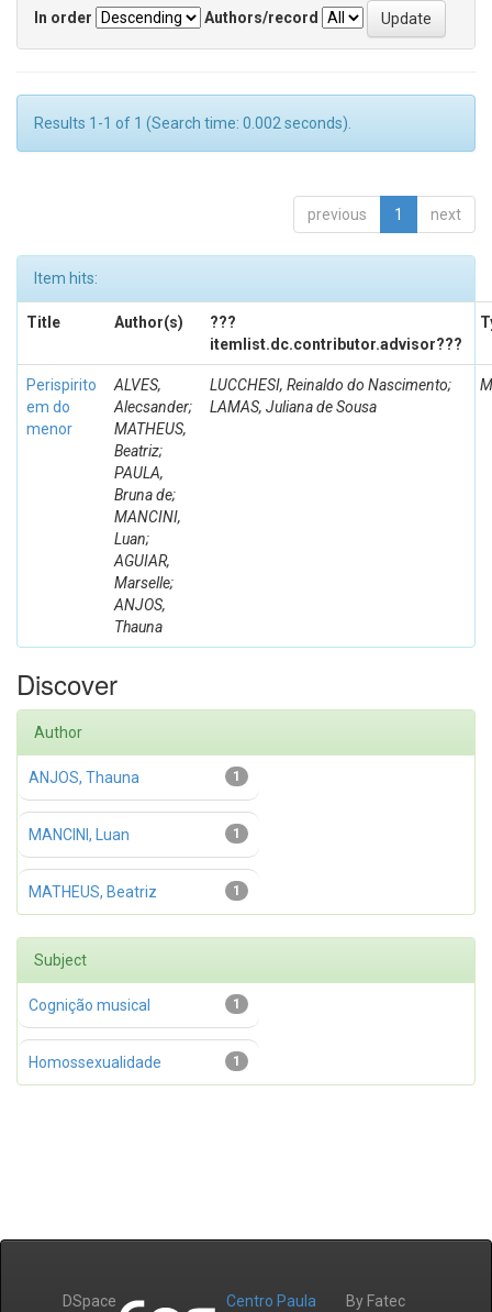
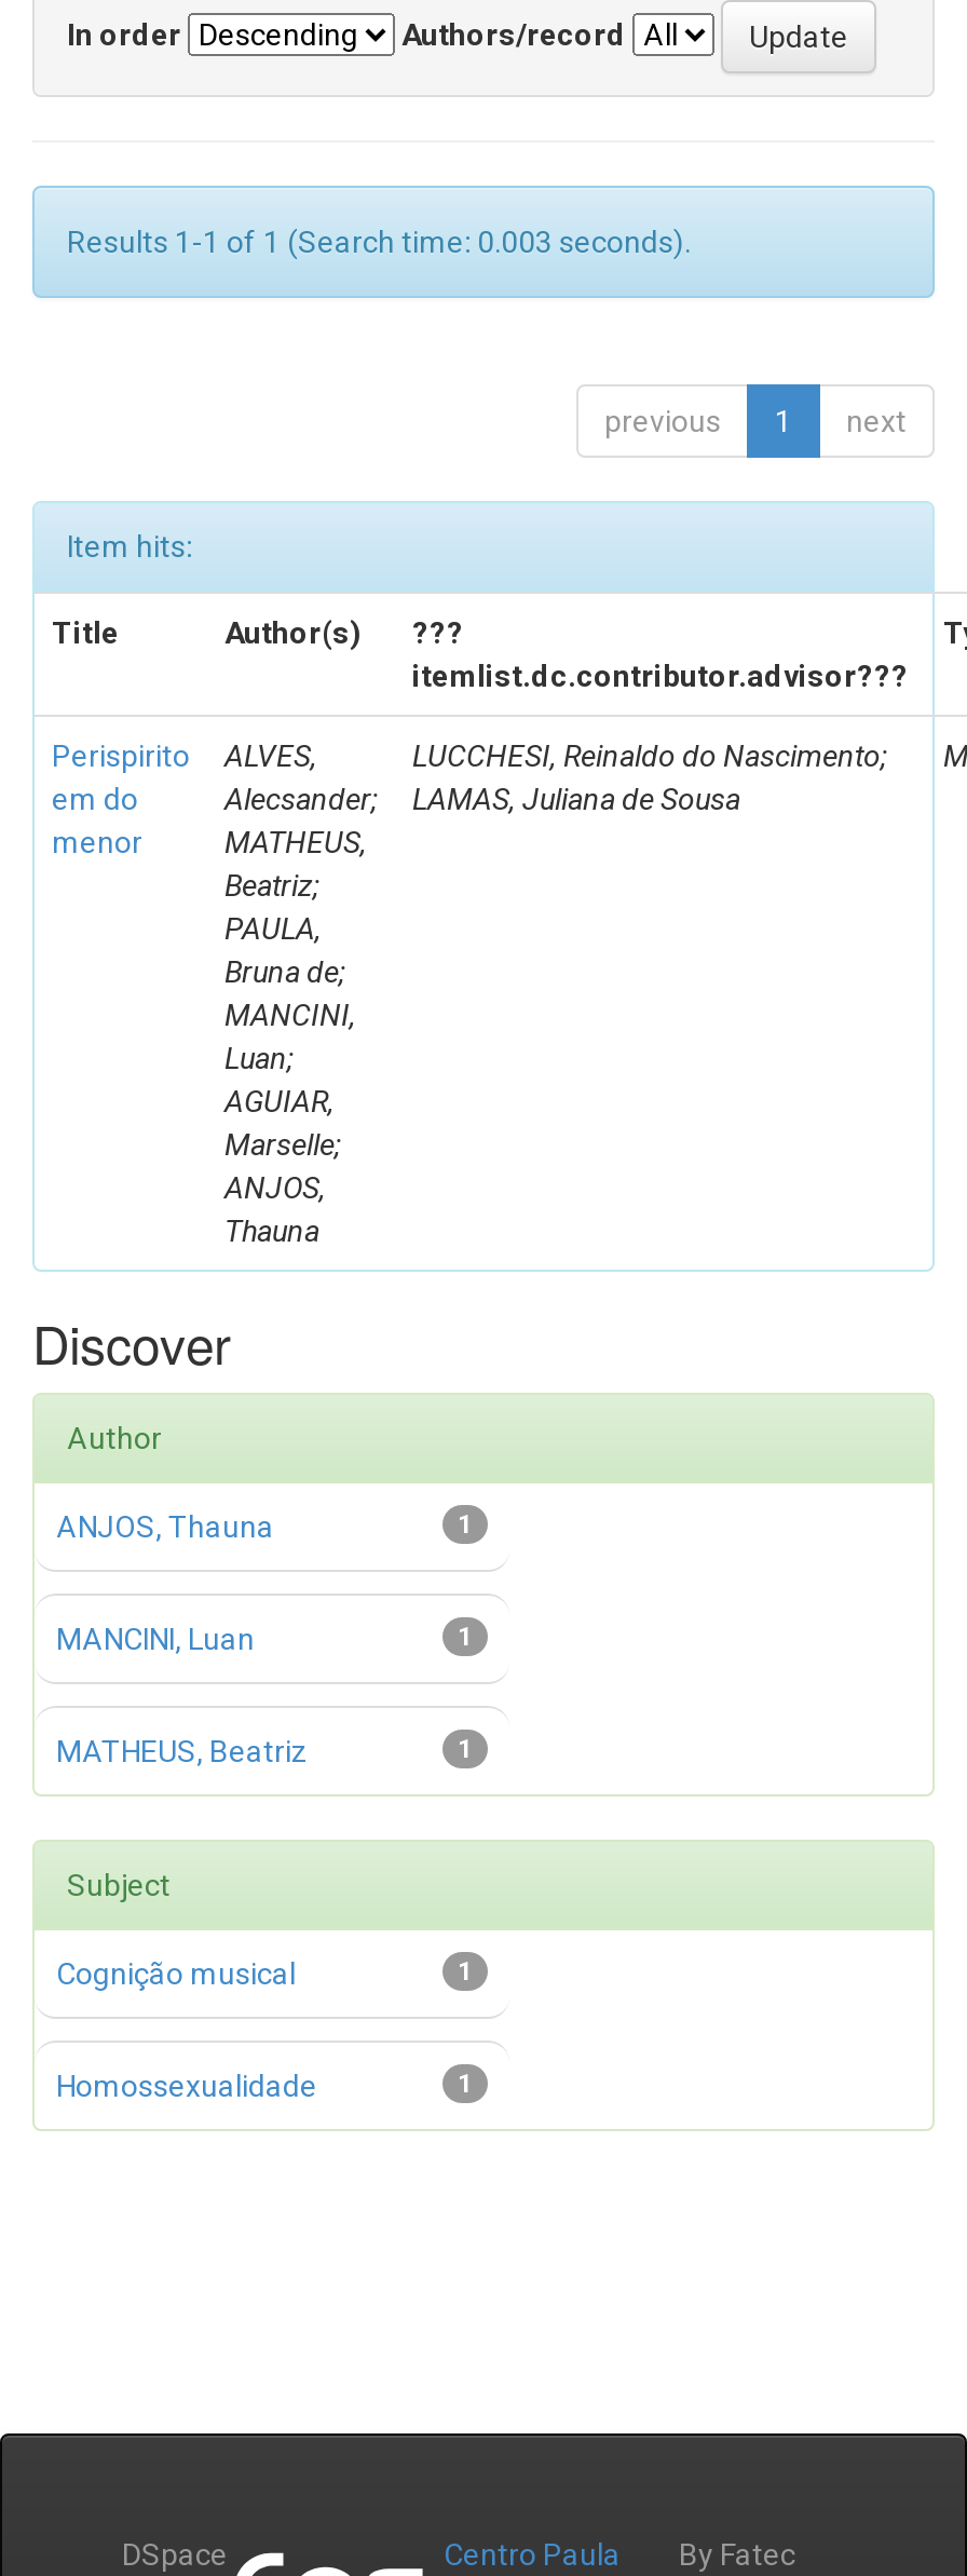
[34,114,351,132] Results 1-1 of 1 (Search time: 0.002 seconds). -> [67,225,691,259] Results 1-1 of 1 (Search time: 0.003 seconds).

